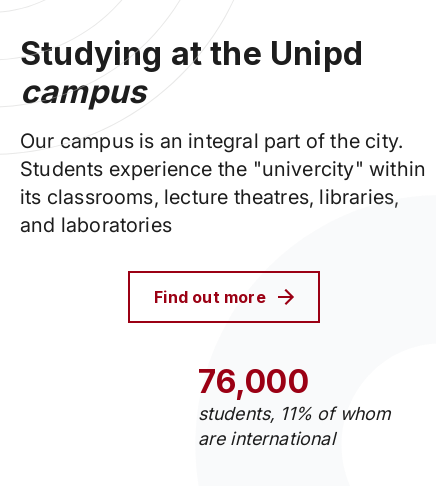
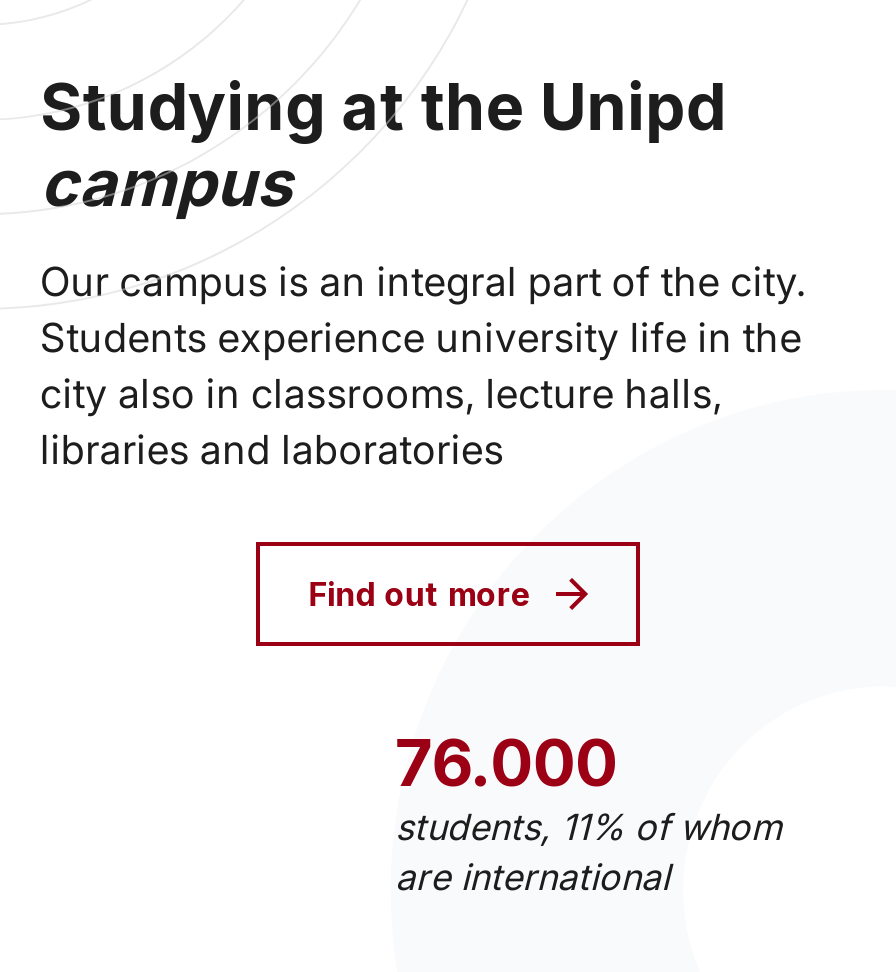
[20,157,426,237] Students experience the "univercity" within | its classrooms, lecture theatres, libraries, | and laboratories -> [40,314,802,474] Students experience university life in the | city also in classrooms, lecture halls, | libraries and laboratories
[198,362,309,401] 76,000 -> [395,724,618,802] 76.000

